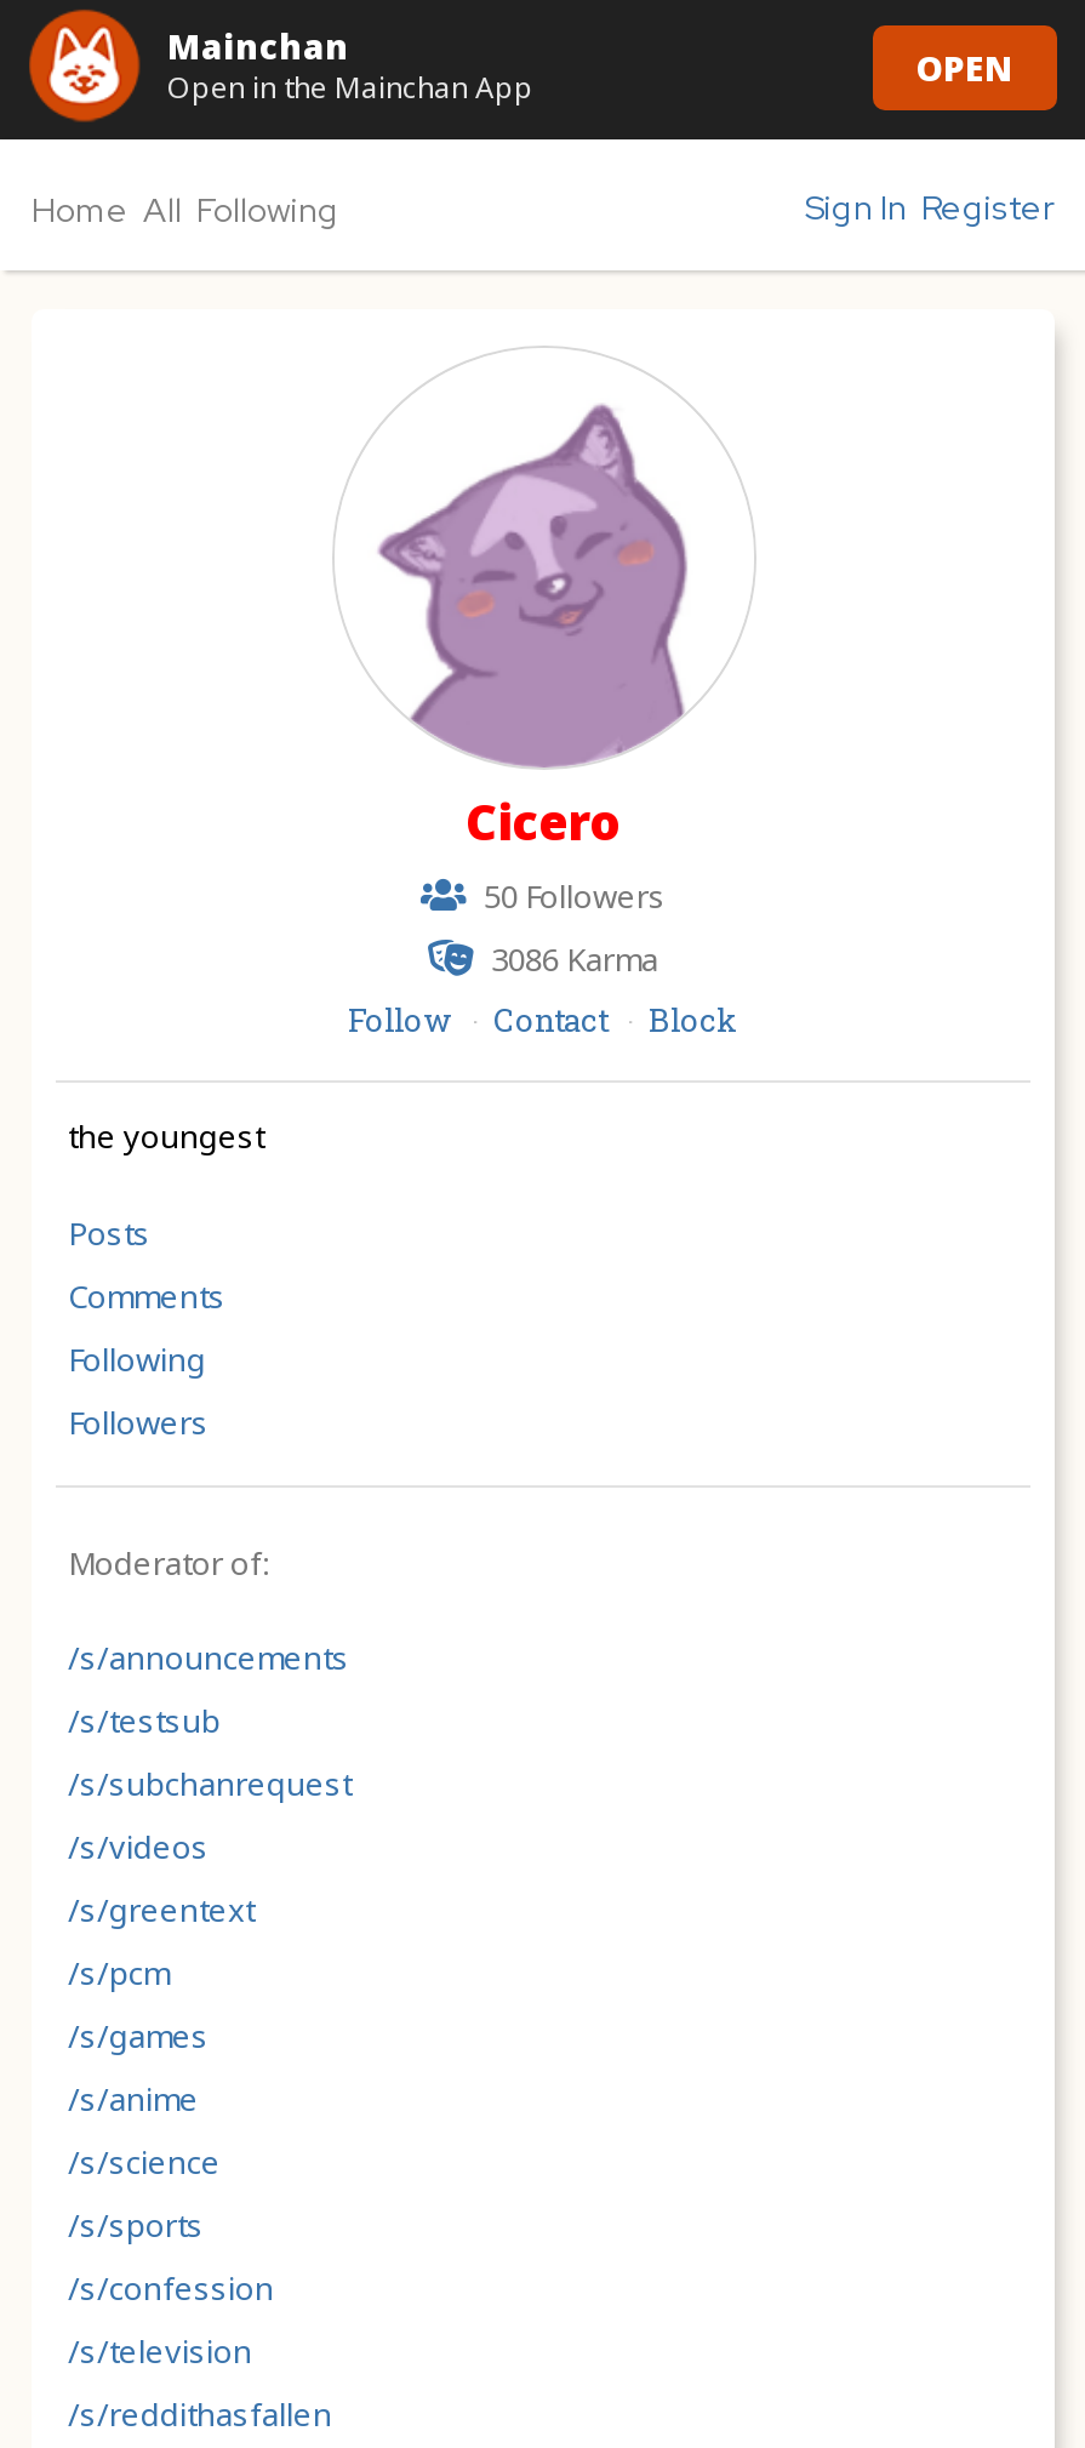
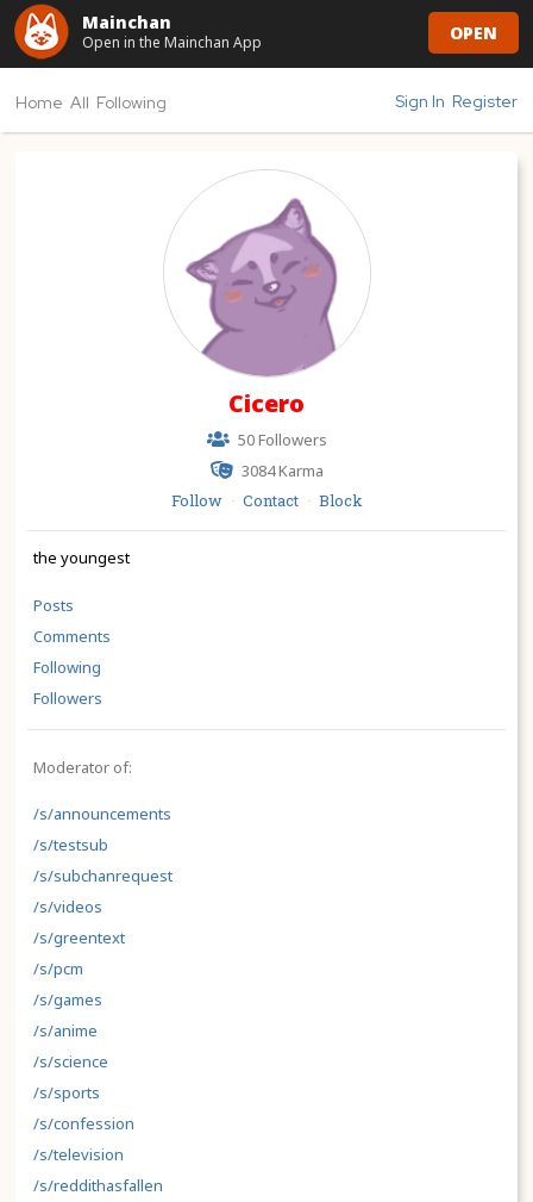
[484,937,658,981] 3086 Karma -> [237,460,323,481] 3084 Karma

